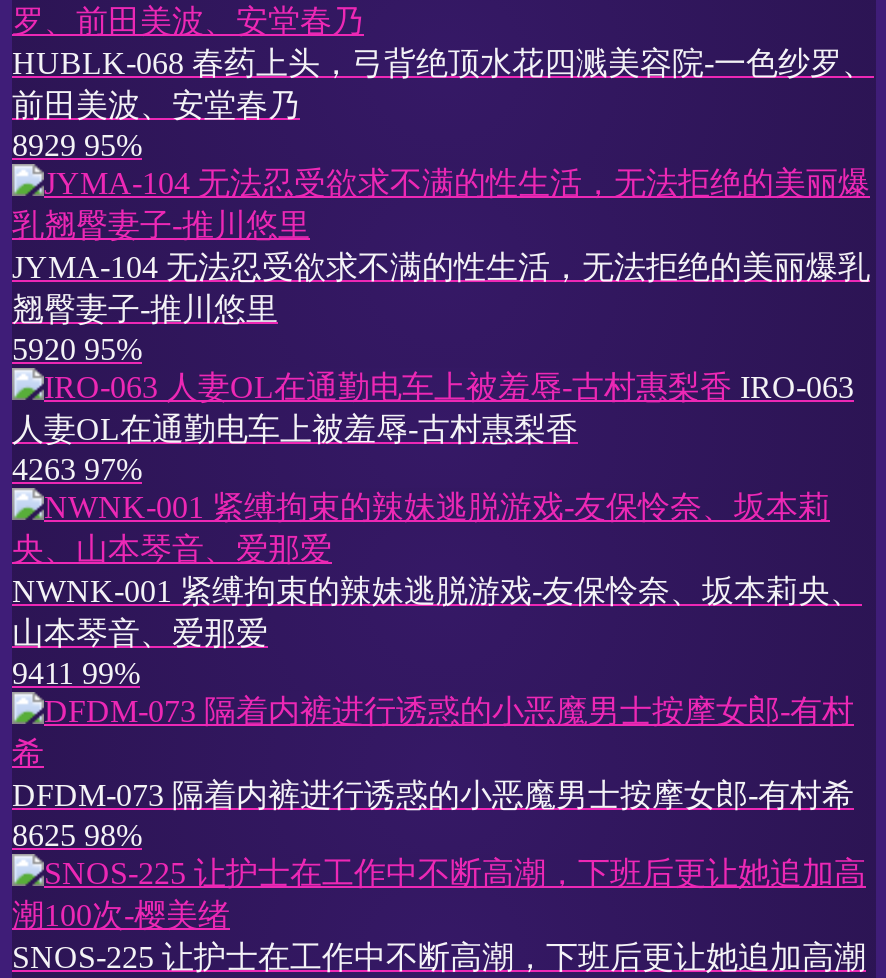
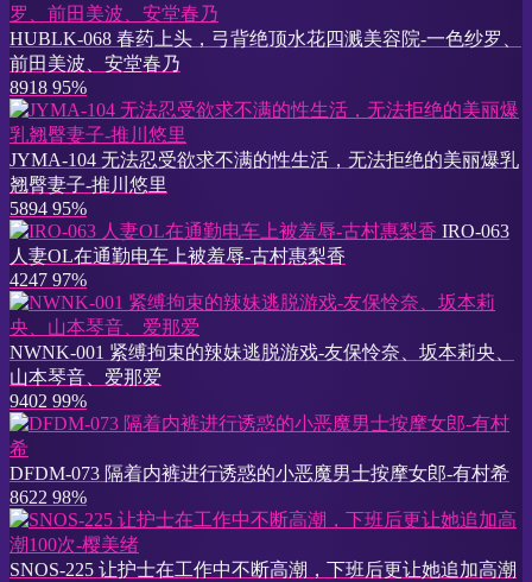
[12,127,142,161] 8929 95% -> [9,77,87,97] 8918 95%
[12,331,142,365] 5920 95% -> [9,198,87,218] 5894 95%
[12,451,142,485] 4263 97% -> [9,269,87,289] 4247 97%
[12,655,140,689] 9411 99% -> [9,390,87,411] 9402 99%
[12,817,142,851] 8625 98% -> [9,487,87,507] 8622 98%

